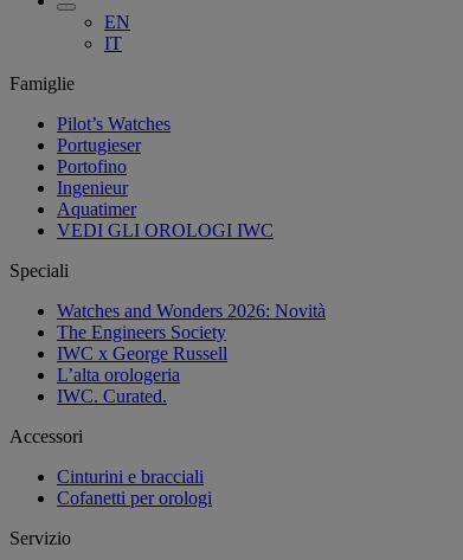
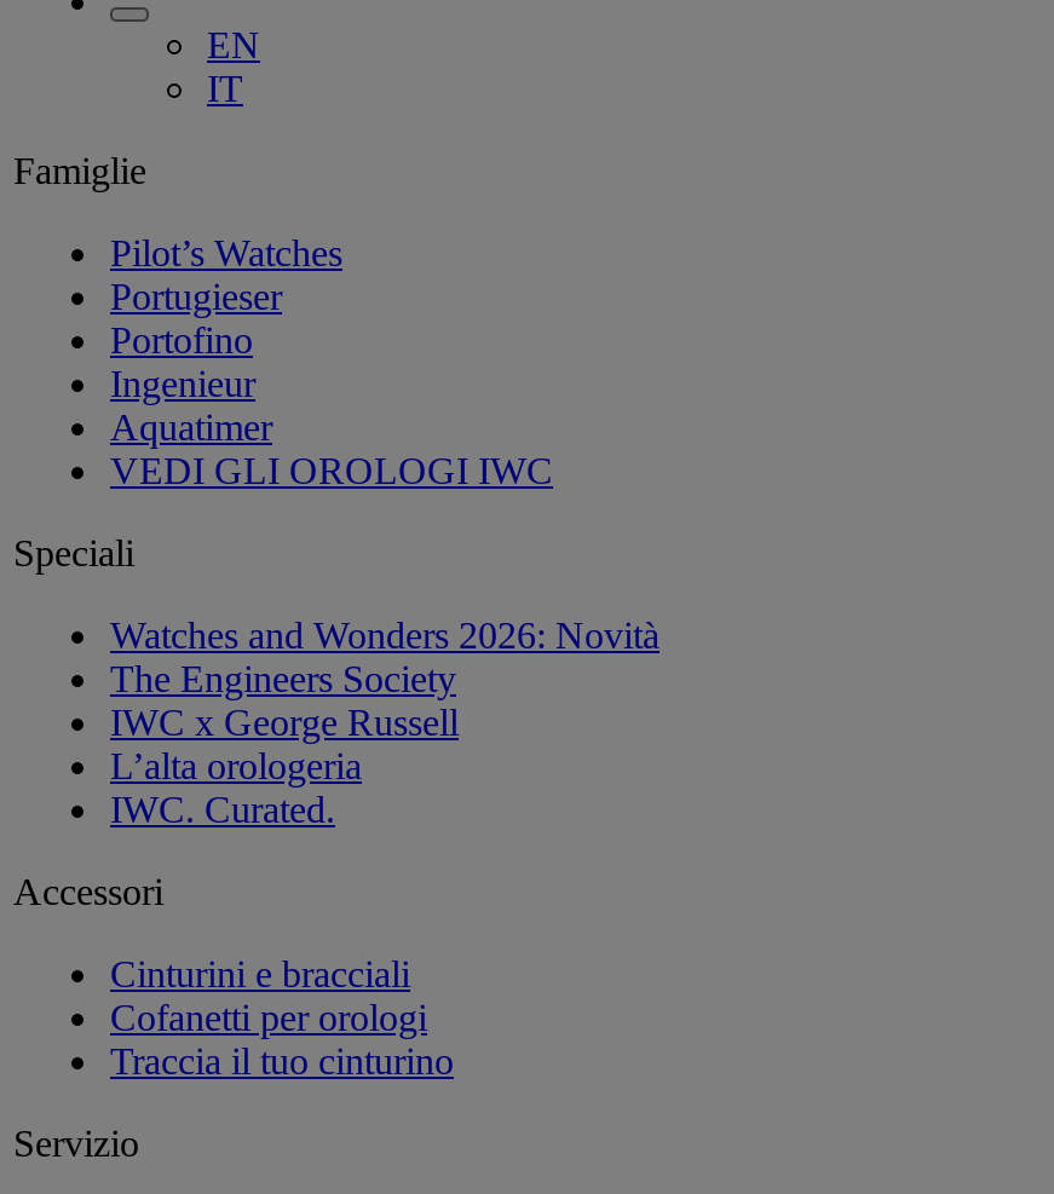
none -> [110,1042,454,1083] Traccia il tuo cinturino

